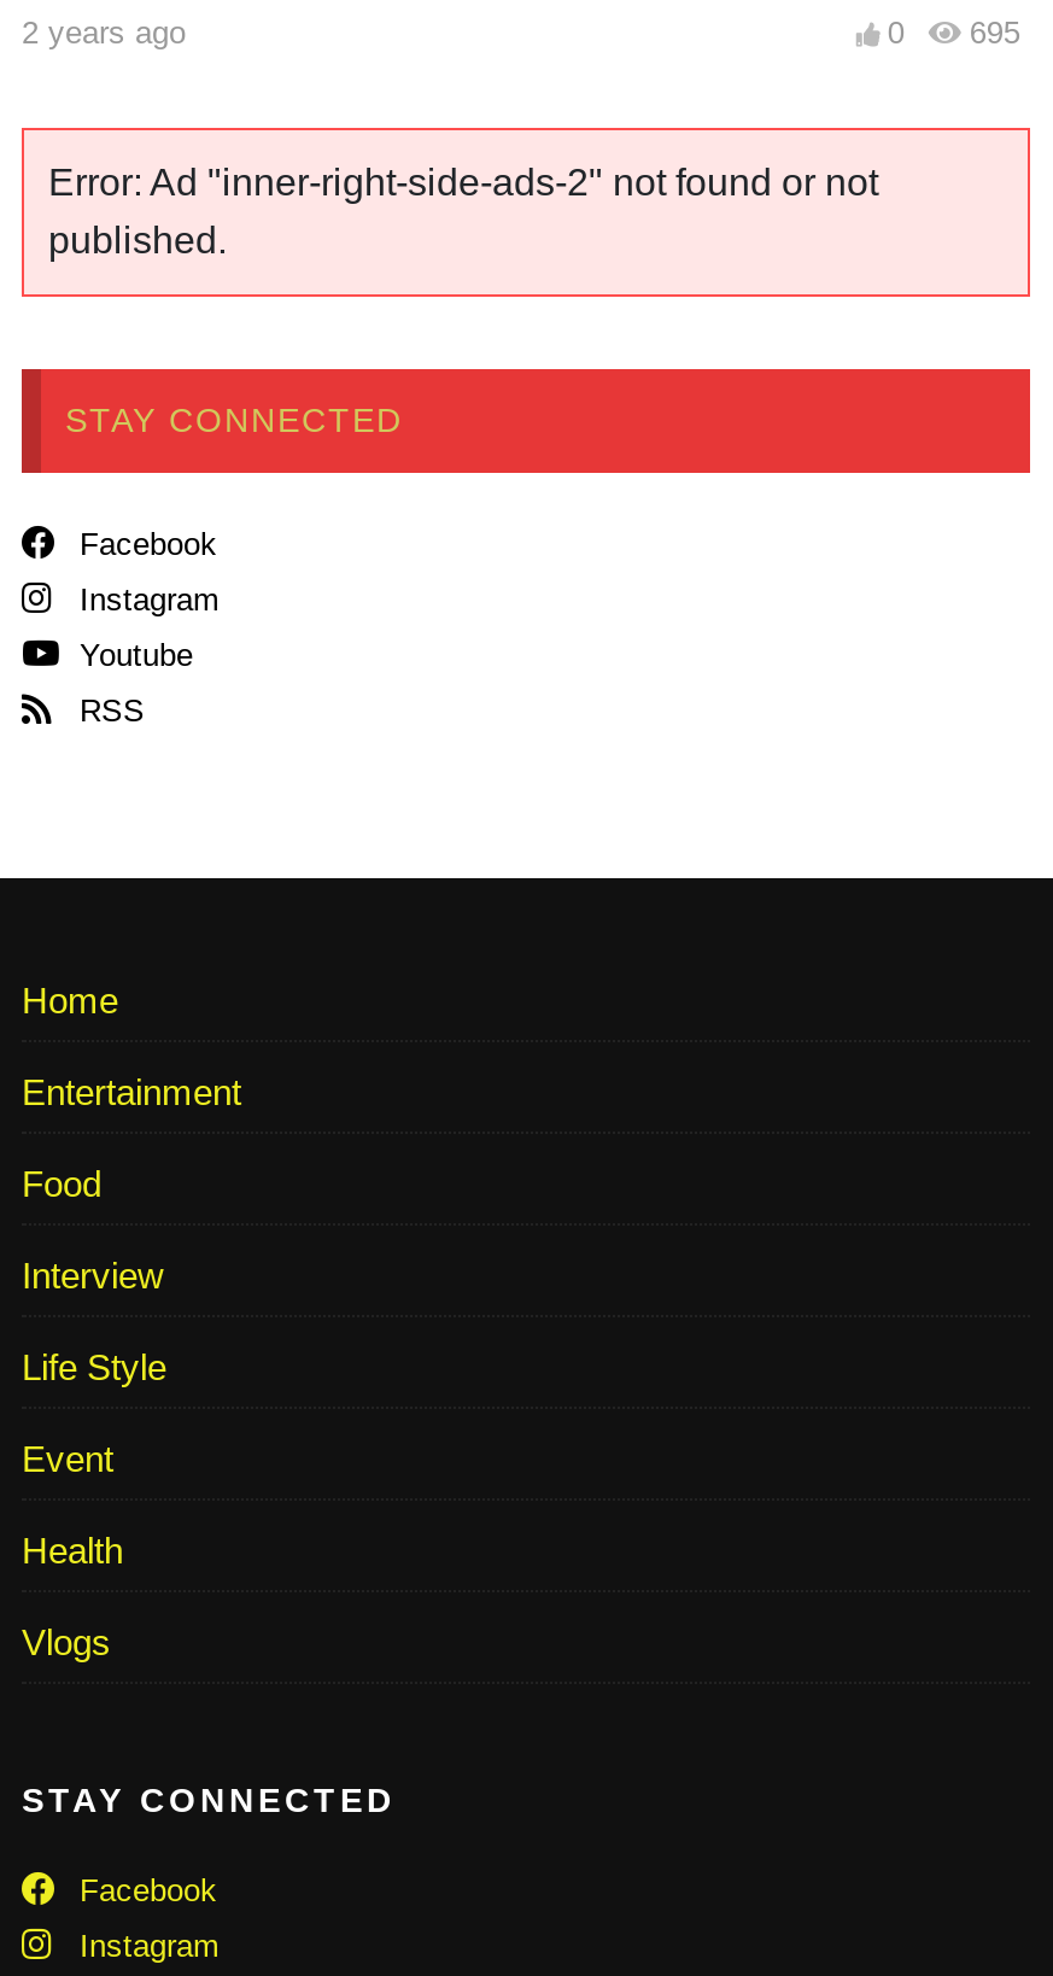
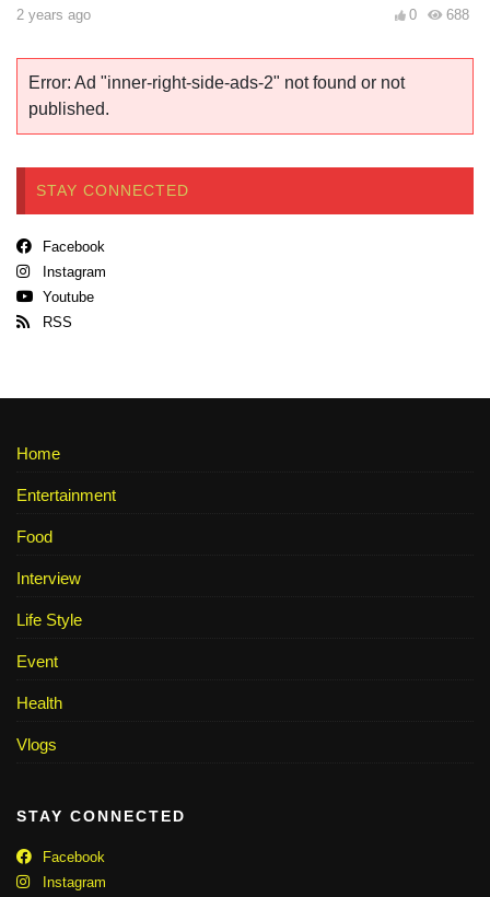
[887,14,1020,51] 0 695 -> [409,7,469,23] 0 688

